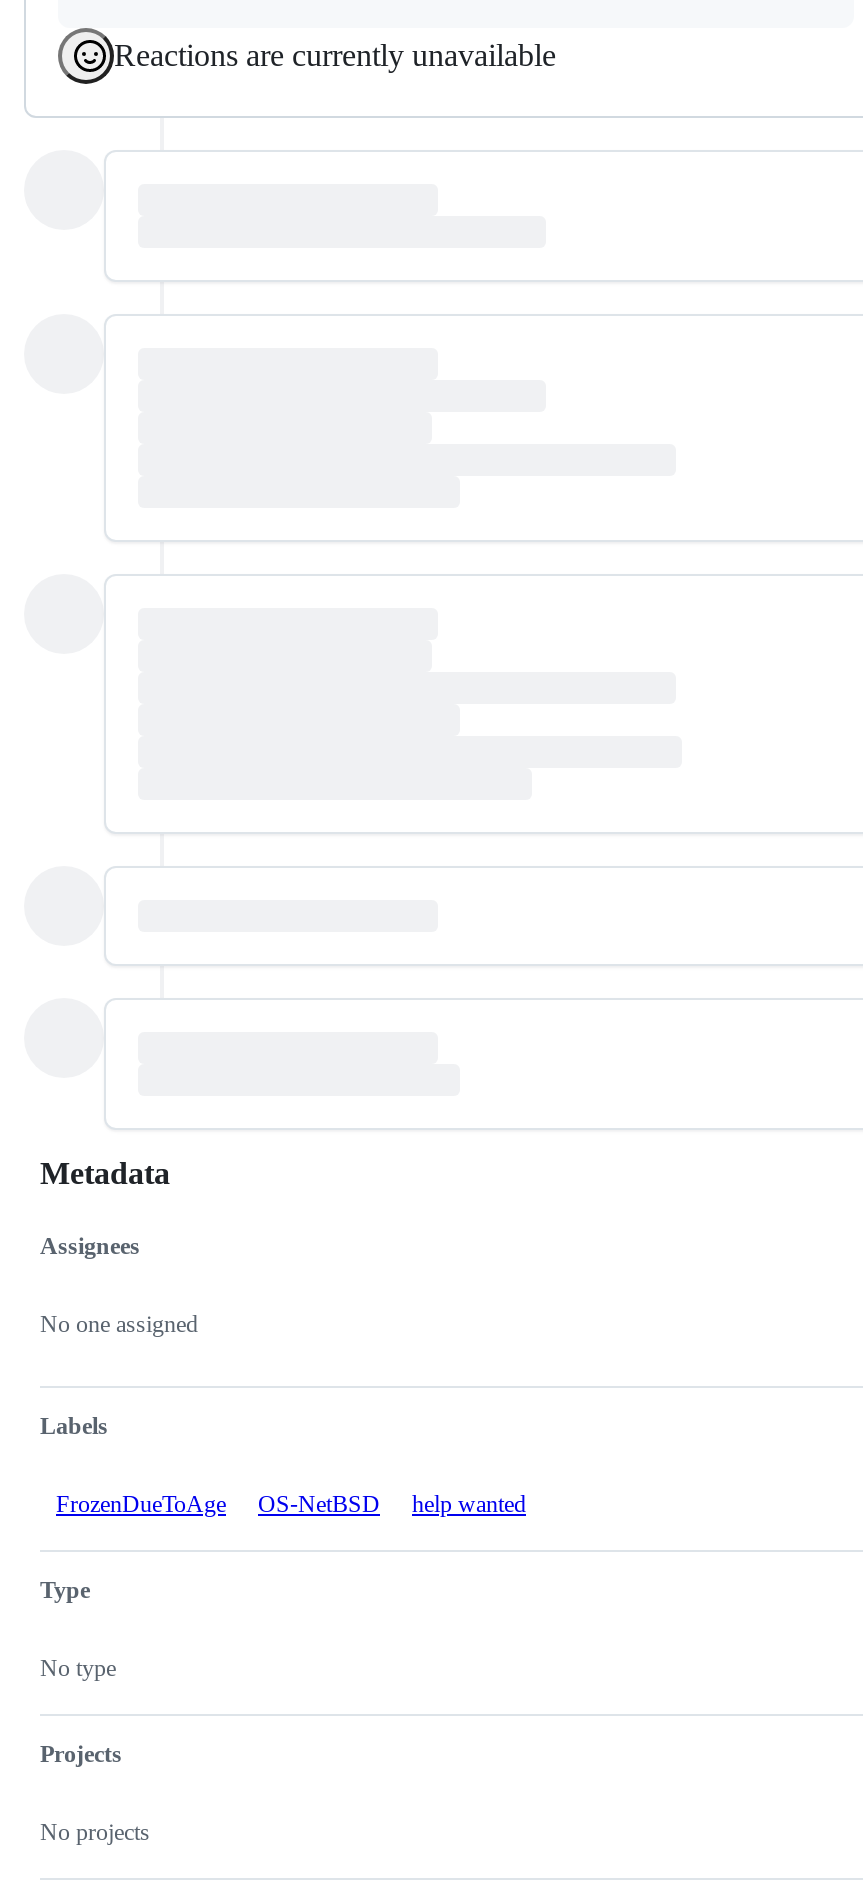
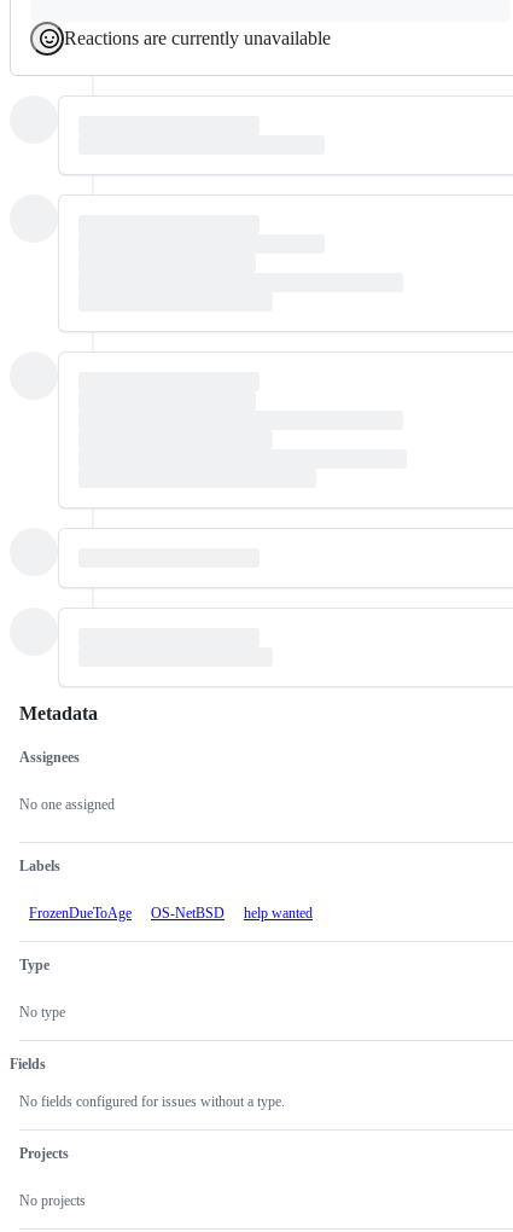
none -> [10,1056,285,1110] Fields | No fields configured for issues without a type.

